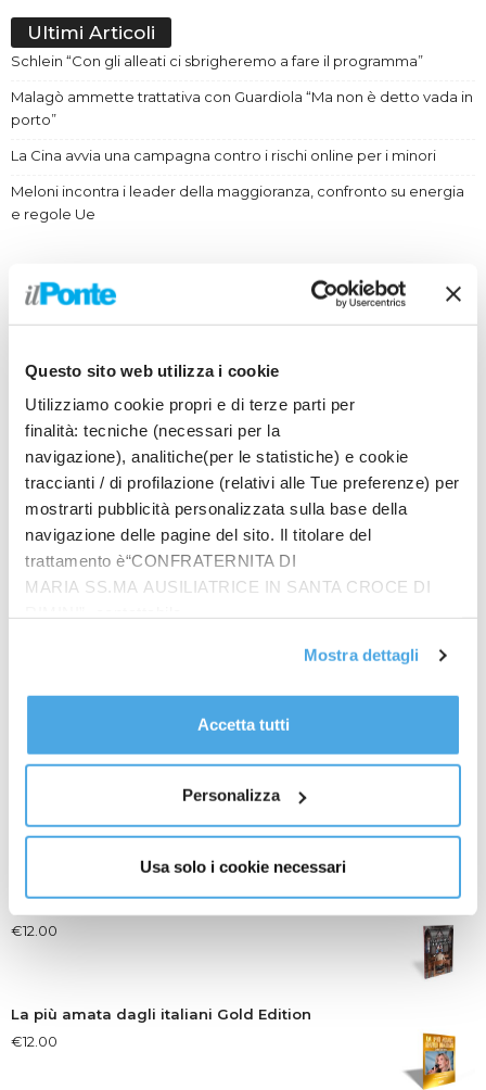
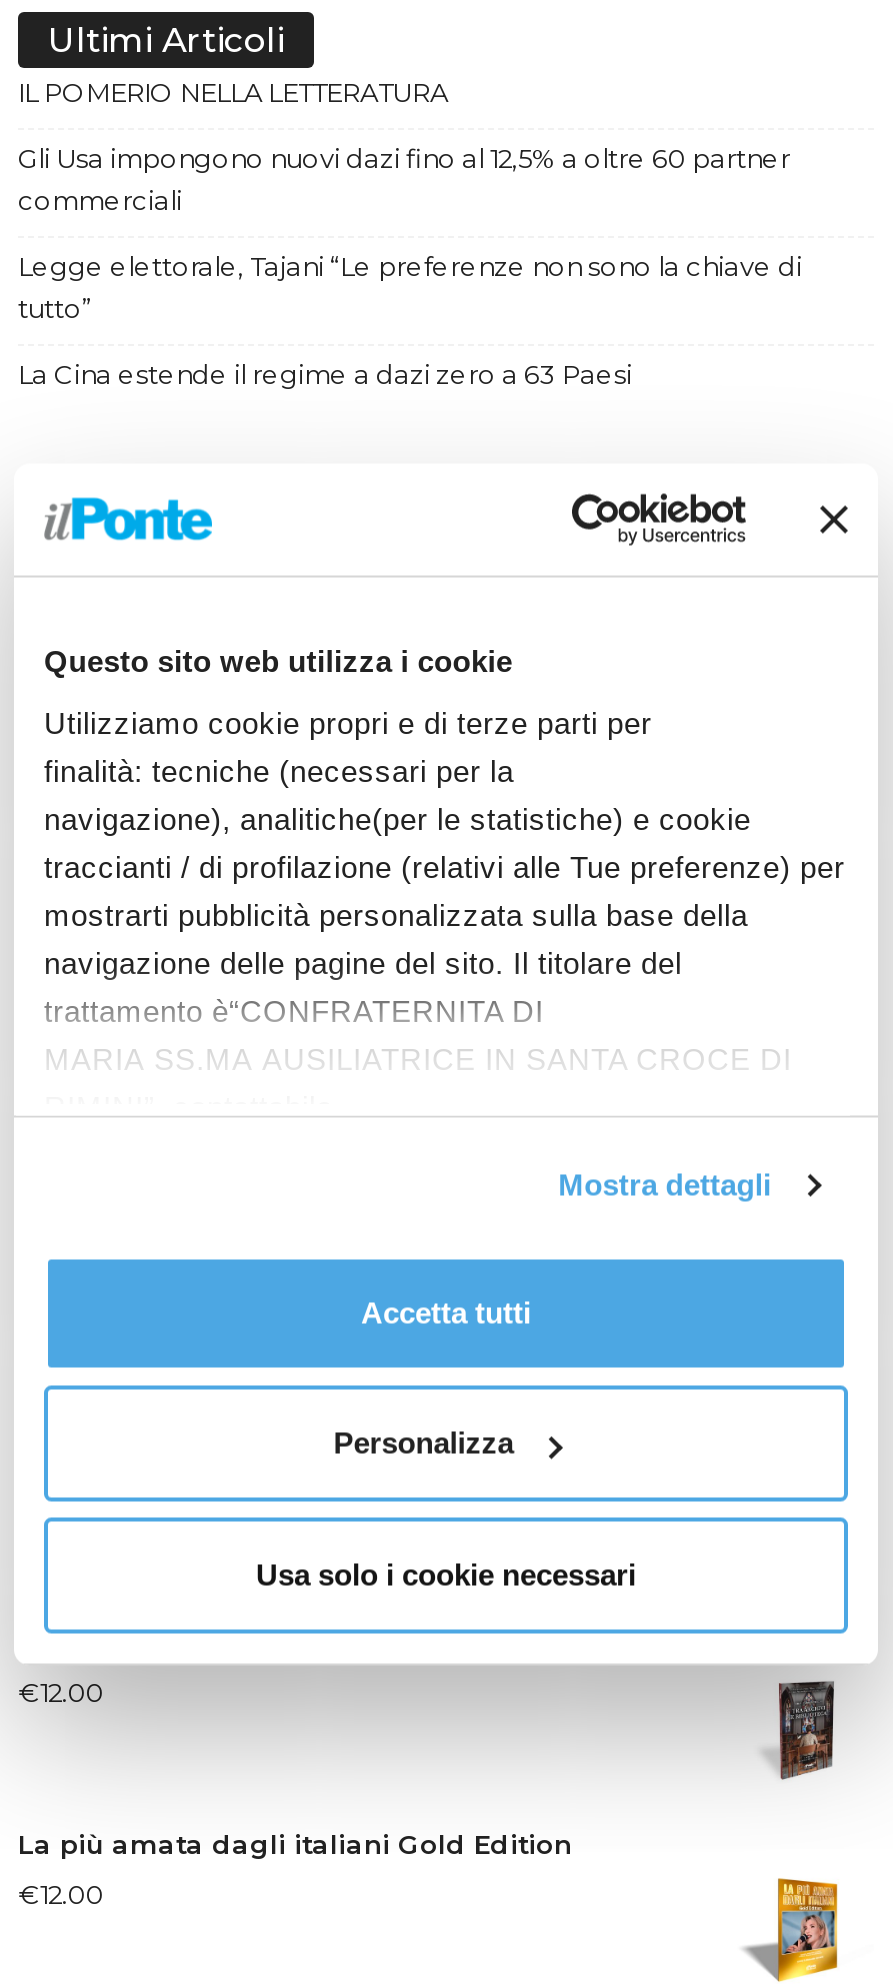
[11,52,423,69] Schlein “Con gli alleati ci sbrigheremo a fare il programma” -> [18,76,448,108] IL POMERIO NELLA LETTERATURA
[11,88,473,128] Malagò ammette trattativa con Guardiola “Ma non è detto vada in | porto” -> [18,142,790,216] Gli Usa impongono nuovi dazi fino al 12,5% a oltre 60 partner | commerciali
[11,146,436,164] La Cina avvia una campagna contro i rischi online per i minori -> [18,250,802,324] Legge elettorale, Tajani “Le preferenze non sono la chiave di | tutto”
[11,182,464,222] Meloni incontra i leader della maggioranza, confronto su energia | e regole Ue -> [18,358,632,390] La Cina estende il regime a dazi zero a 63 Paesi

